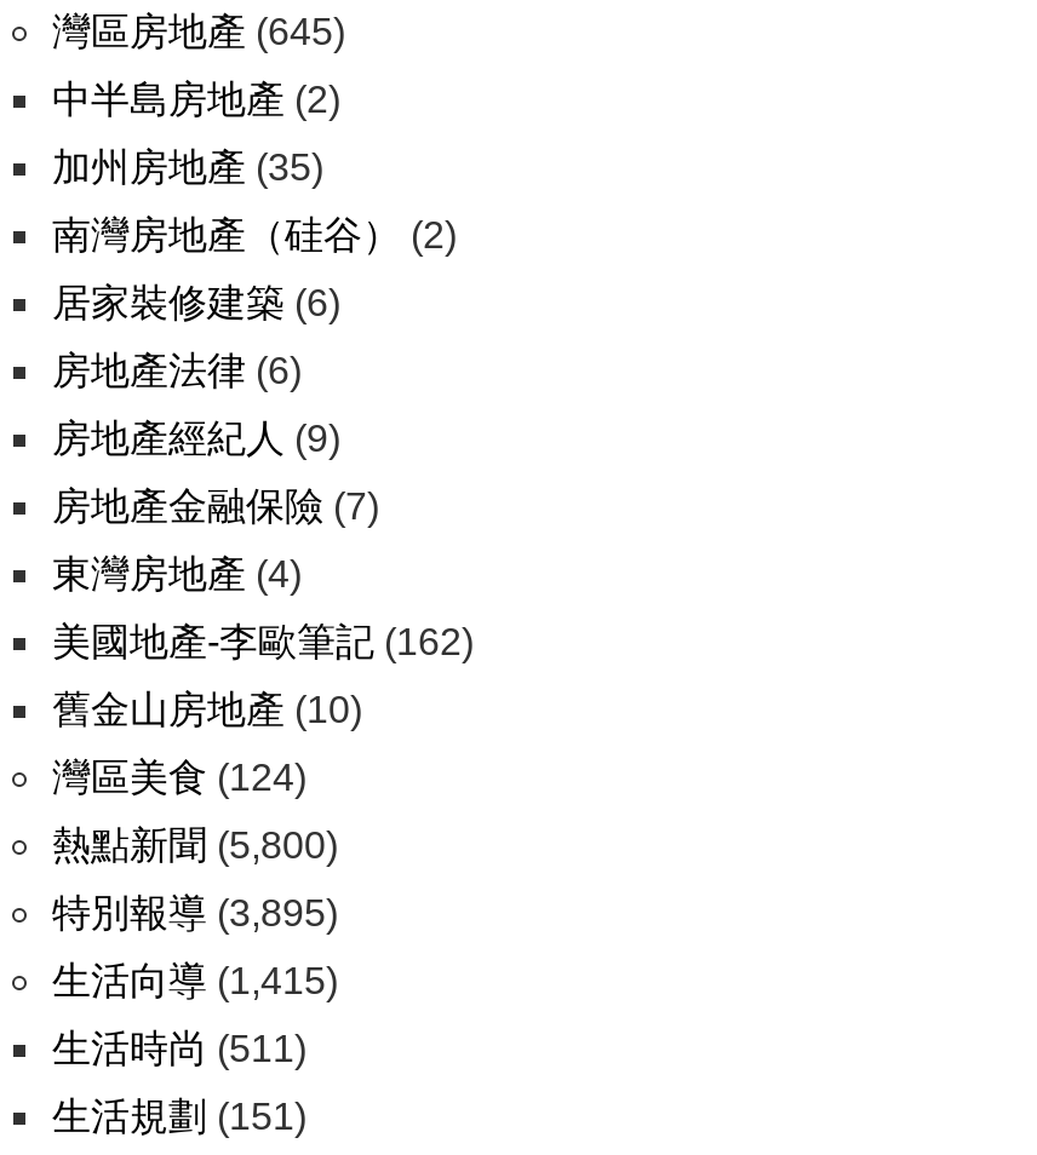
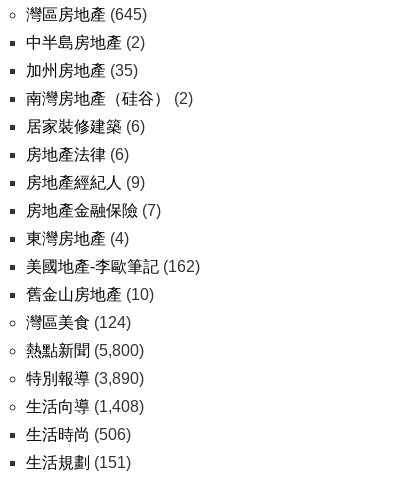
[52,892,338,933] 特別報導(3,895) -> [26,370,144,387] 特別報導(3,890)
[52,960,338,1001] 生活向導(1,415) -> [26,398,144,415] 生活向導(1,408)
[52,1028,306,1069] 生活時尚(511) -> [26,426,131,443] 生活時尚(506)

